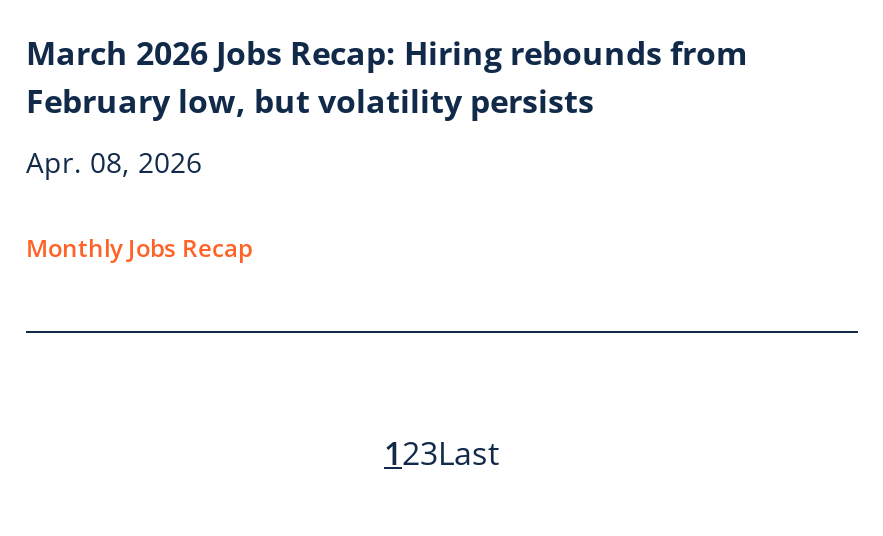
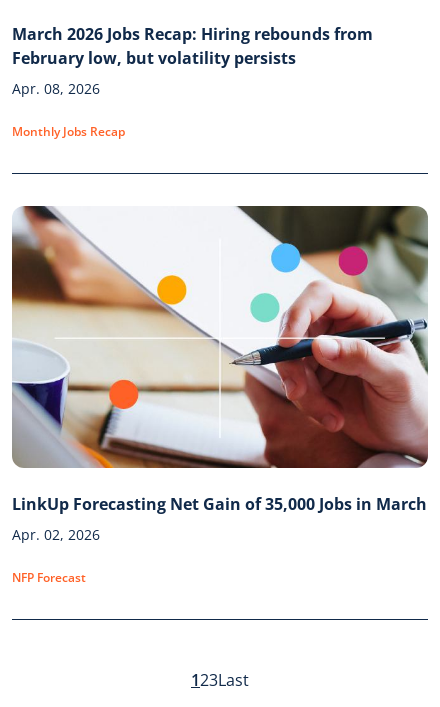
none -> [11,205,429,586] [image] | LinkUp Forecasting Net Gain of 35,000 Jobs in March | Apr. 02, 2026 | NFP Forecast

